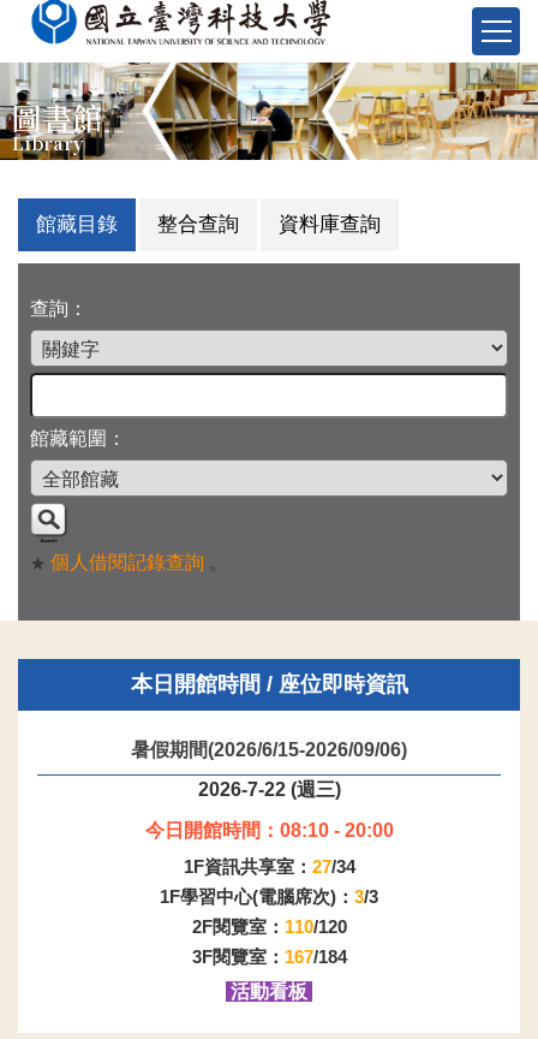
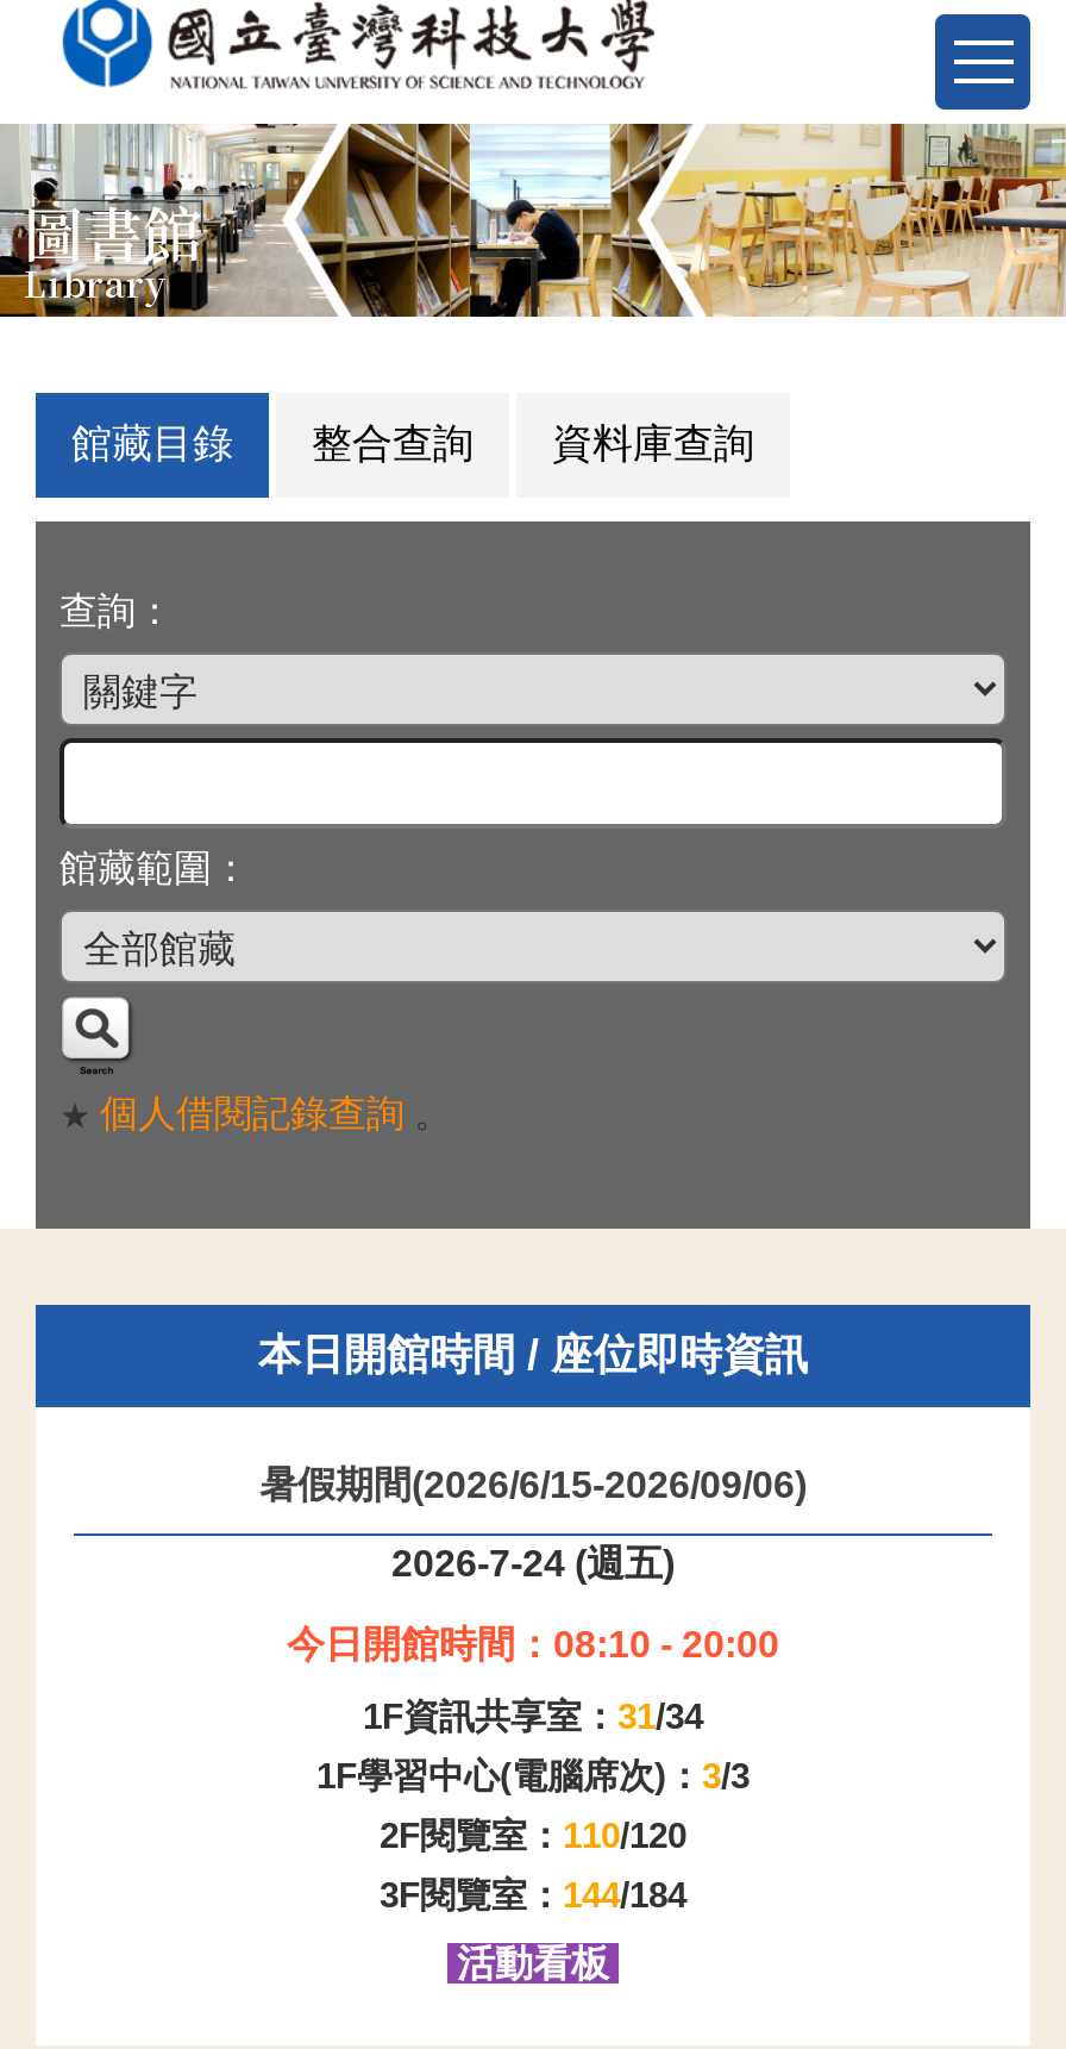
[198,780,340,800] 2026-7-22 (週三) -> [391,1544,675,1584] 2026-7-24 (週五)
[183,857,355,877] 1F資訊共享室：27/34 -> [363,1696,703,1737] 1F資訊共享室：31/34
[192,947,346,967] 3F閱覽室：167/184 -> [380,1875,686,1915] 3F閱覽室：144/184

